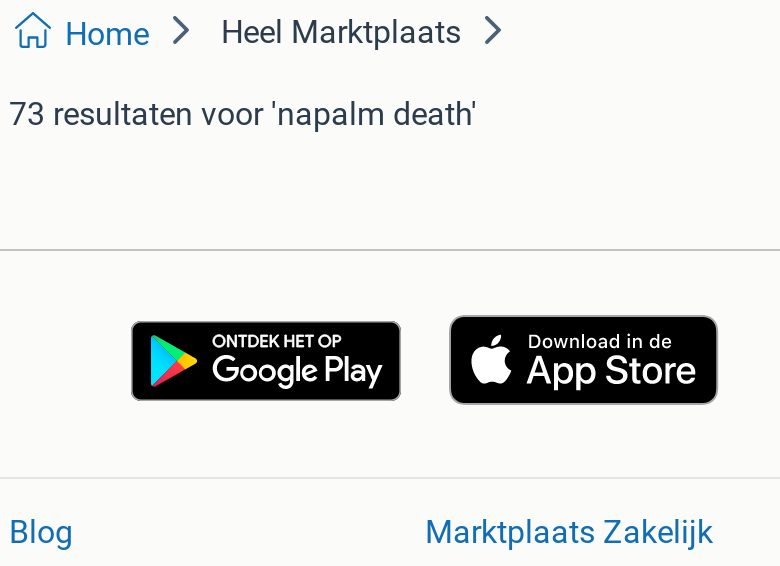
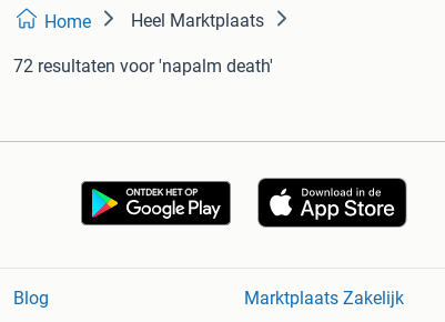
[9,95,477,133] 73 resultaten voor 'napalm death' -> [13,55,273,76] 72 resultaten voor 'napalm death'

